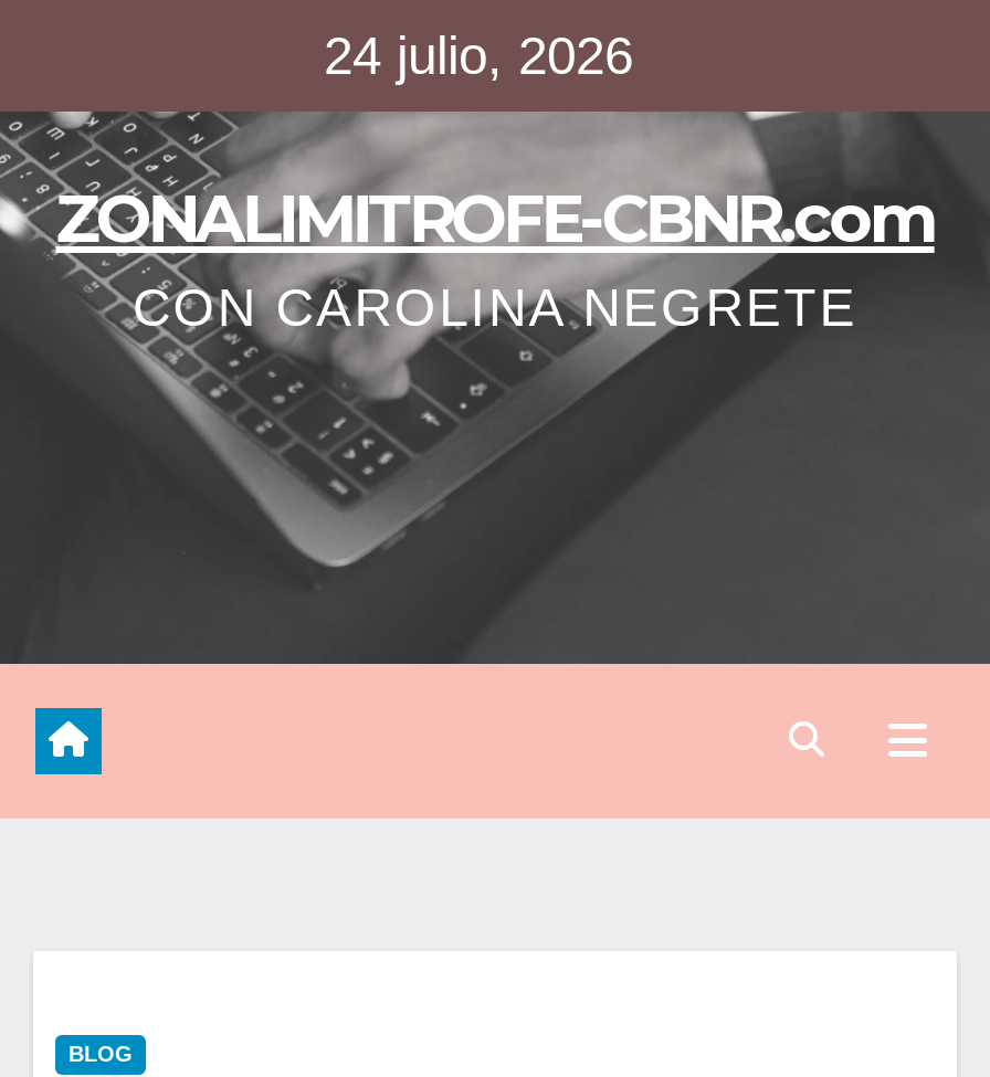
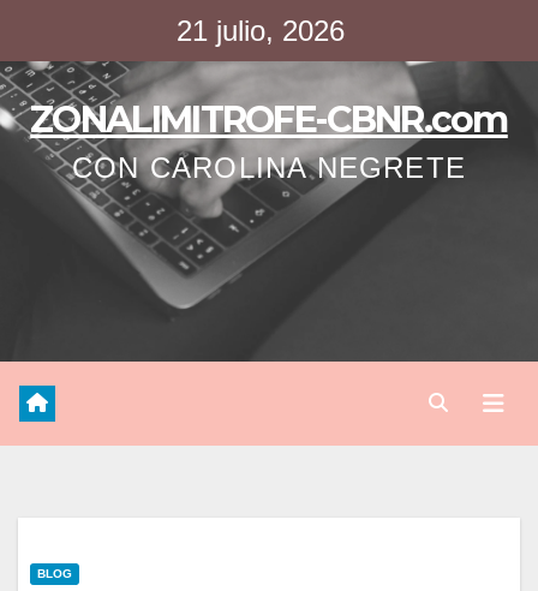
[324,25,633,85] 24 julio, 2026 -> [176,14,344,47] 21 julio, 2026

